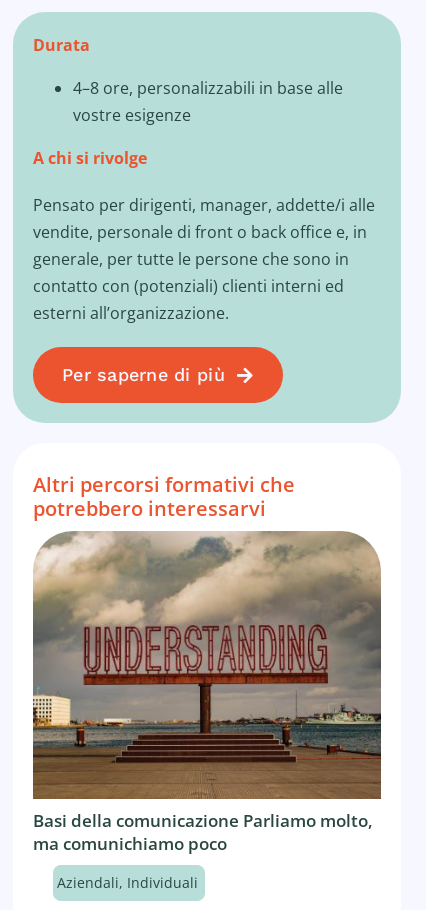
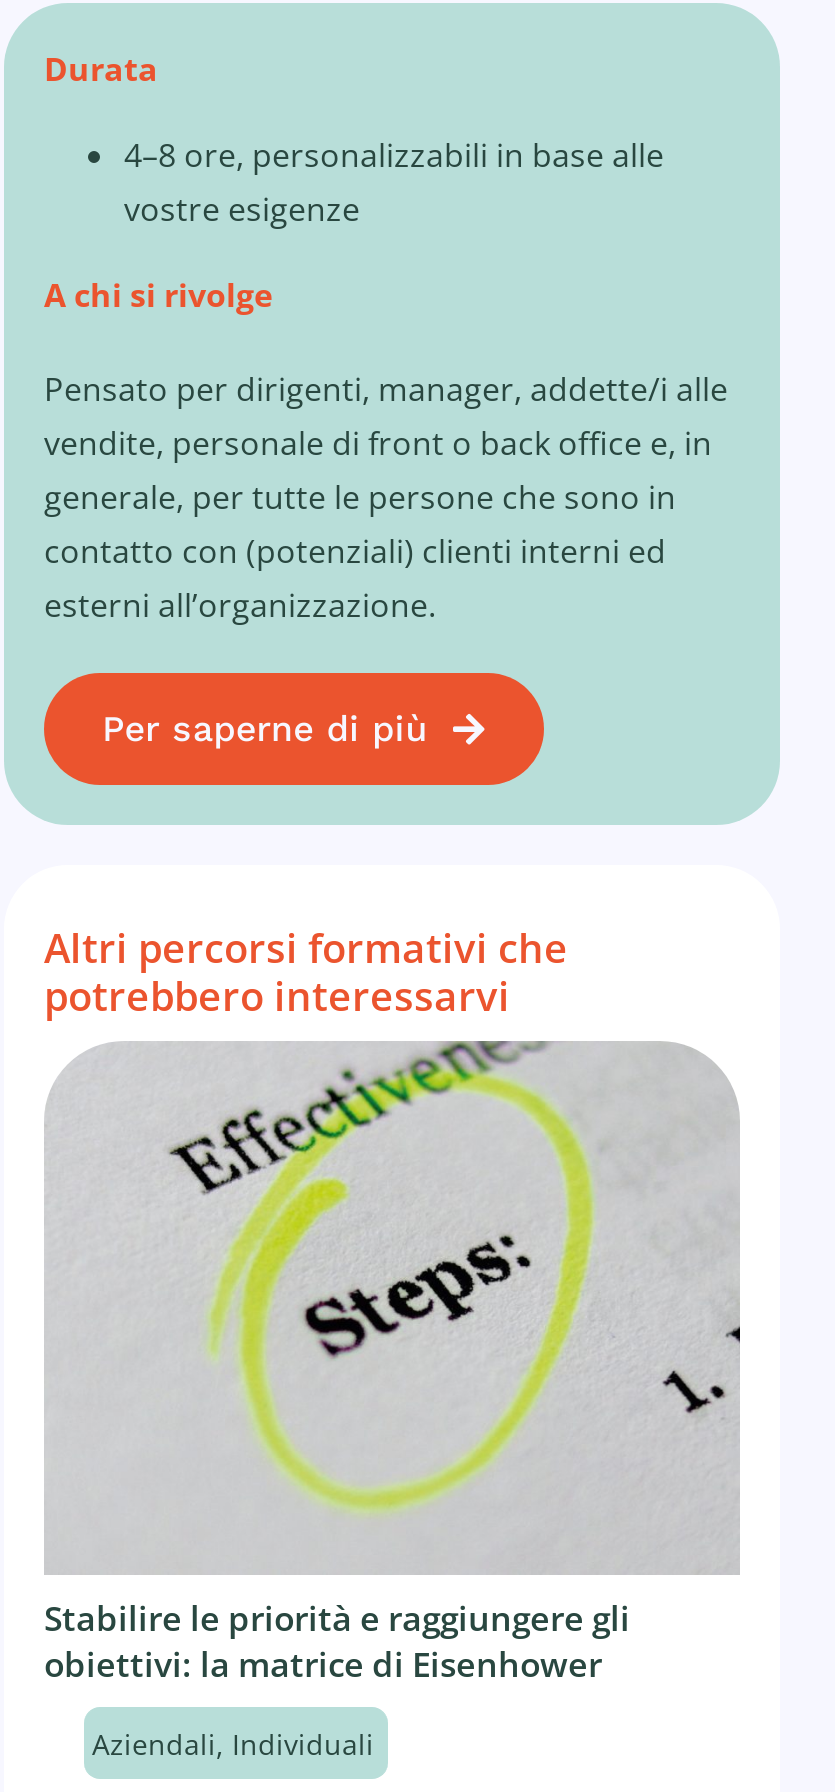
[32,531,382,855] [image] | Basi della comunicazione Parliamo molto, | ma comunichiamo poco -> [44,1040,742,1687] [image] | Stabilire le priorità e raggiungere gli | obiettivi: la matrice di Eisenhower

